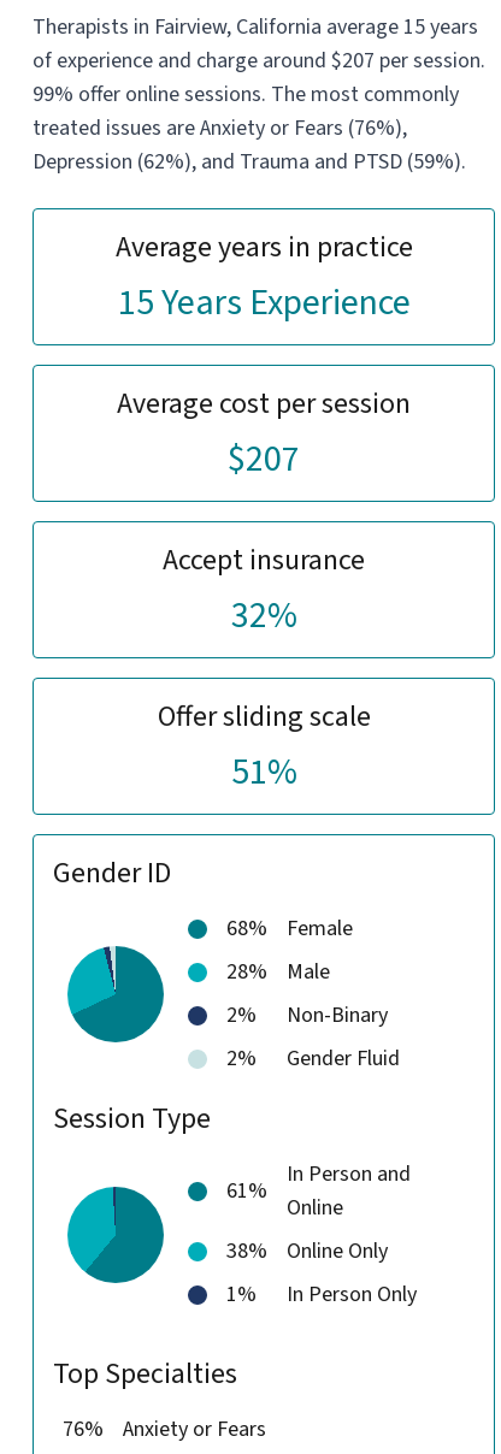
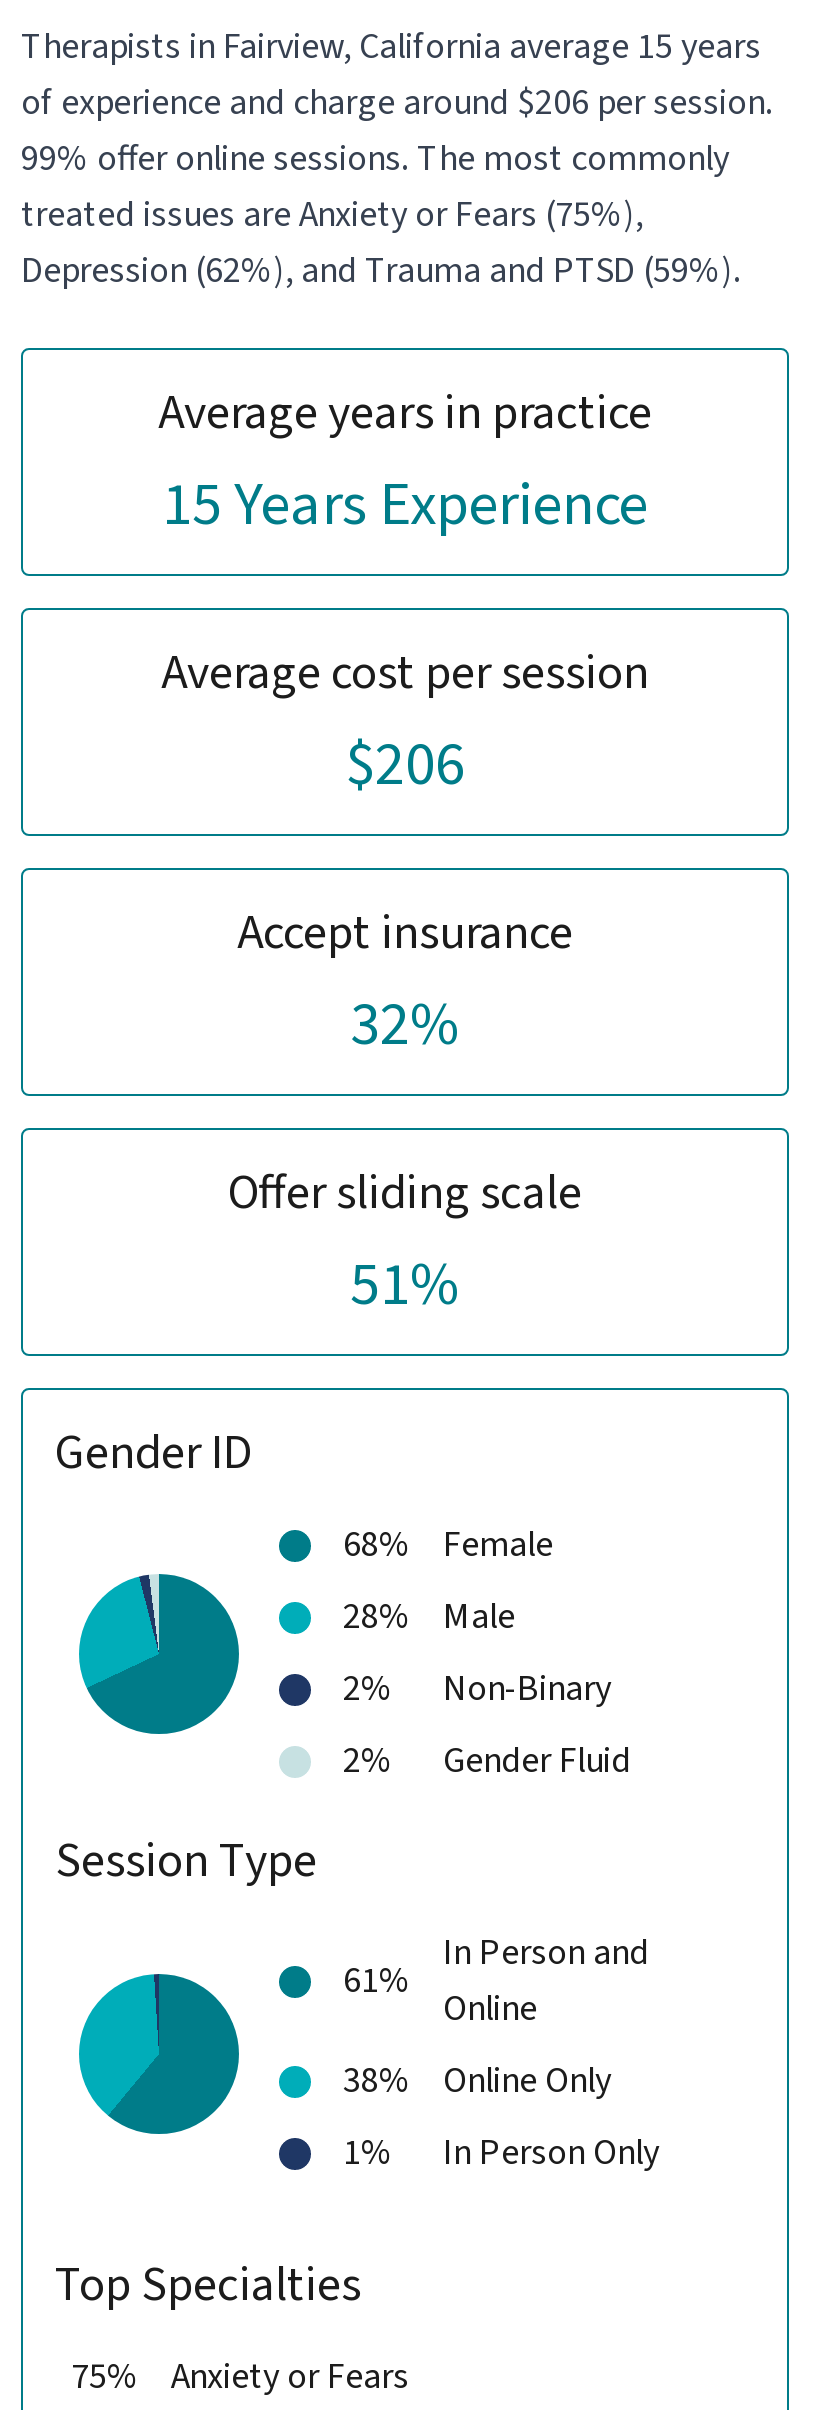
[33,46,485,76] of experience and charge around $207 per session. -> [21,78,773,128] of experience and charge around $206 per session.
[33,113,407,143] treated issues are Anxiety or Fears (76%), -> [21,190,643,240] treated issues are Anxiety or Fears (75%),
[228,433,300,485] $207 -> [345,722,465,808] $206
[63,1414,266,1444] 76% Anxiety or Fears -> [71,2352,409,2402] 75% Anxiety or Fears

